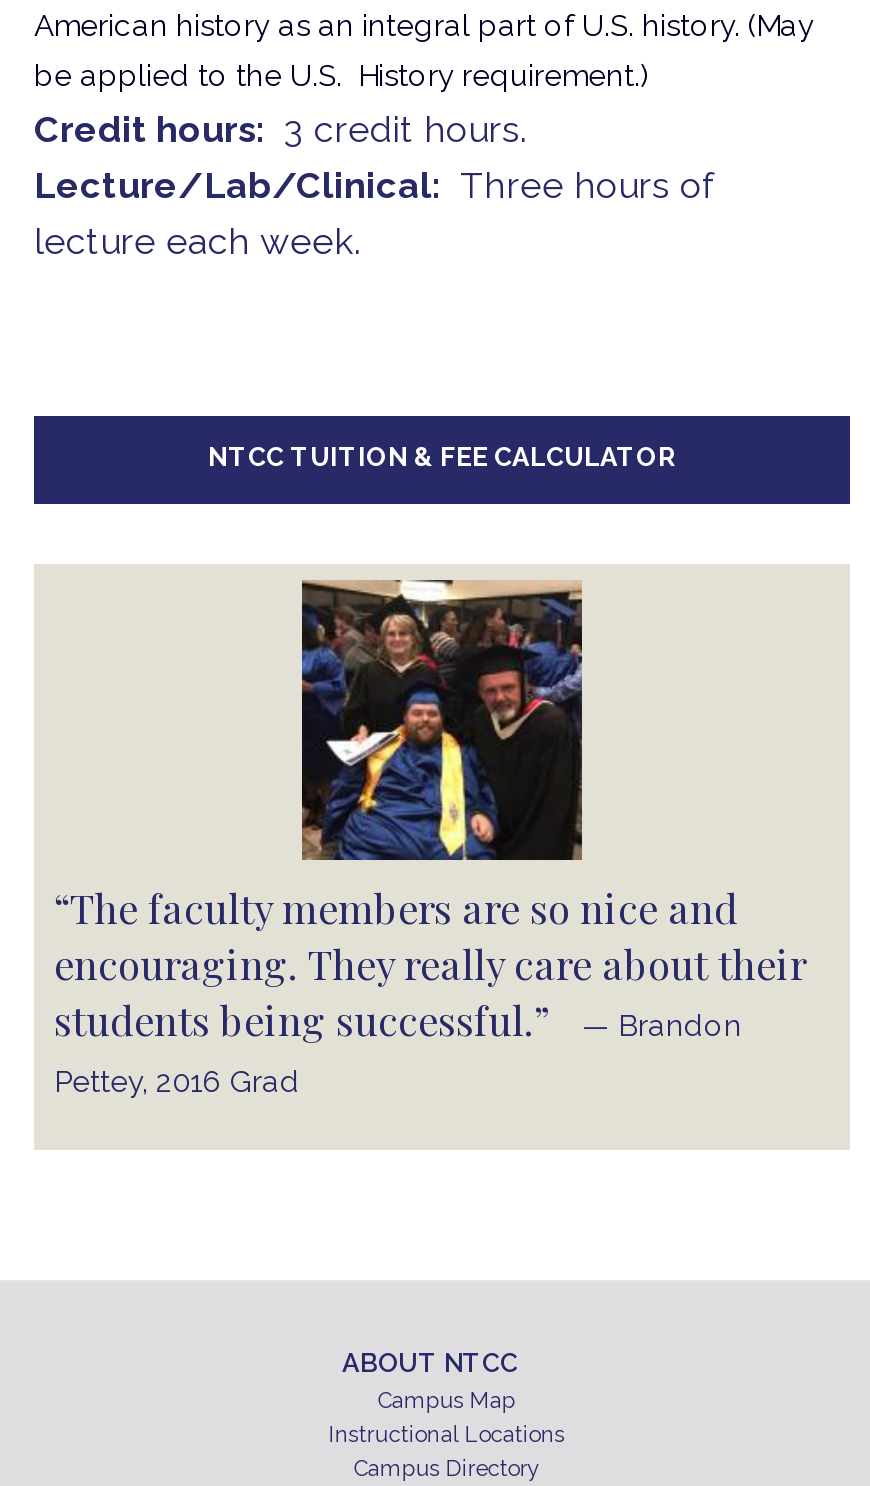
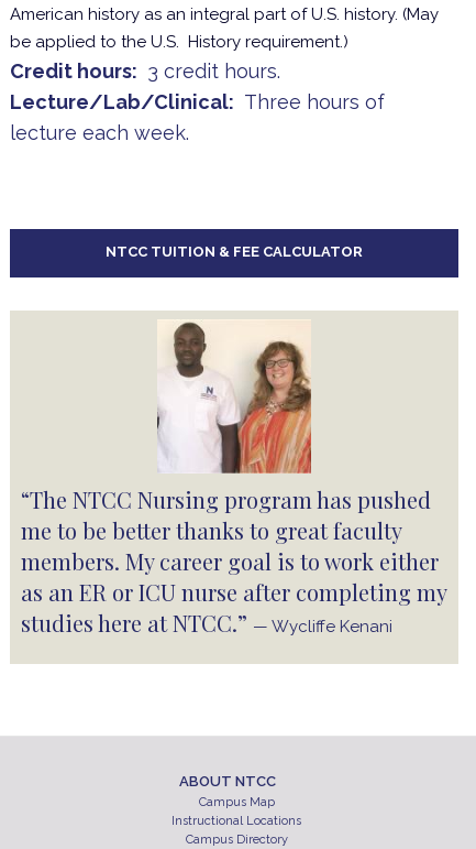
[54,578,806,1100] [image] | “The faculty members are so nice and | encouraging. They really care about their | students being successful.” — Brandon | Pettey, 2016 Grad -> [21,319,446,638] [image] | “The NTCC Nursing program has pushed | me to be better thanks to great faculty | members. My career goal is to work either | as an ER or ICU nurse after completing my | studies here at NTCC.” — Wycliffe Kenani

